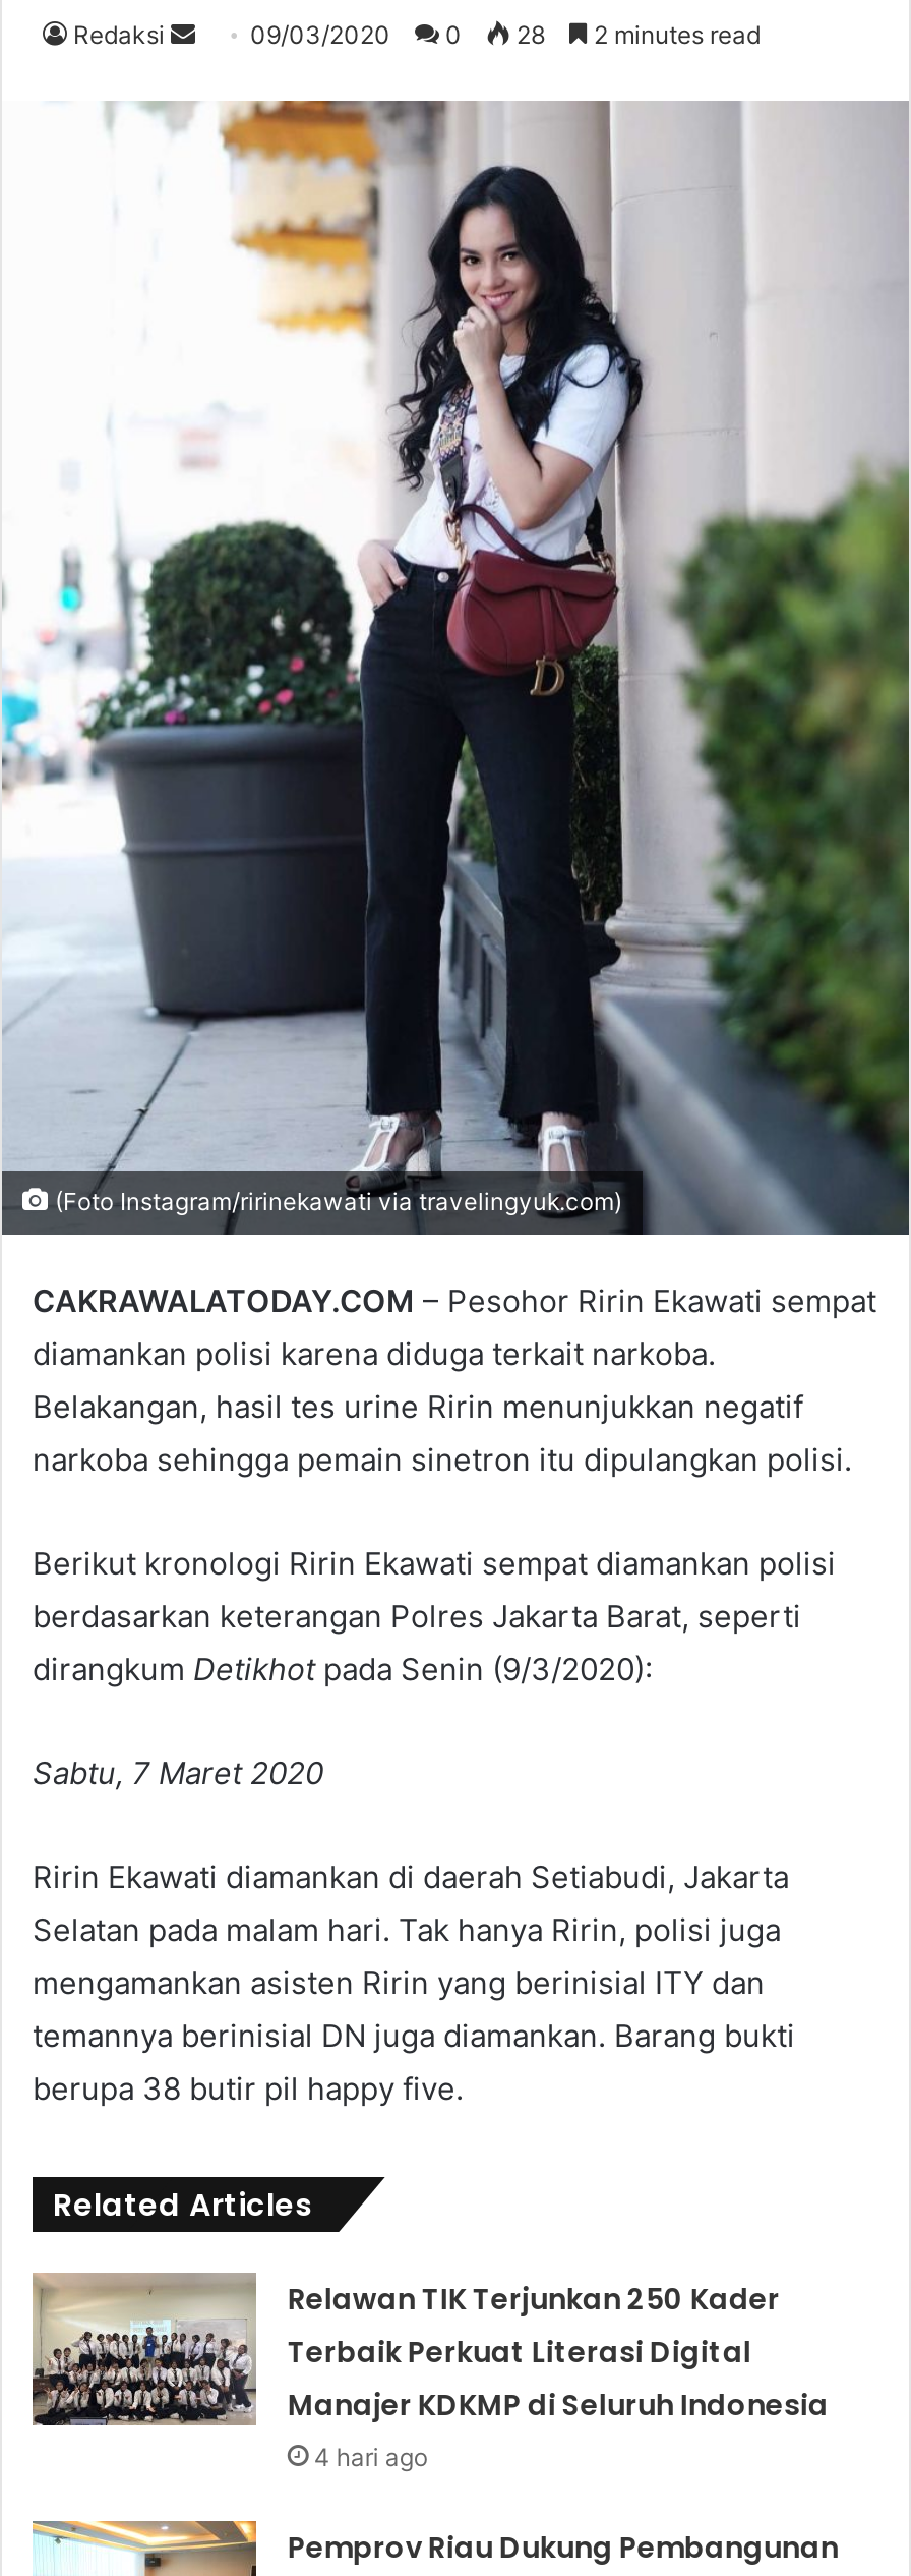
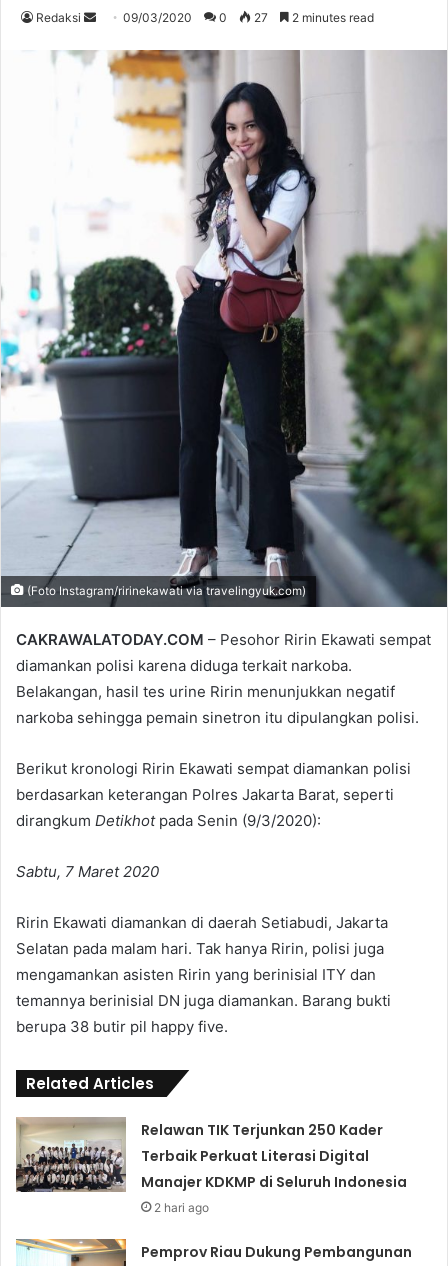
[510,19,545,49] 28 -> [251,10,268,25] 27
[314,2442,428,2472] 4 hari ago -> [154,1200,209,1215] 2 hari ago

